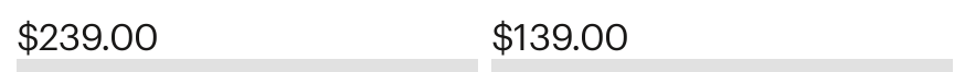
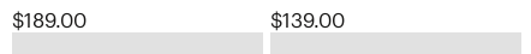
[16,12,158,60] $239.00 -> [12,7,86,33] $189.00

